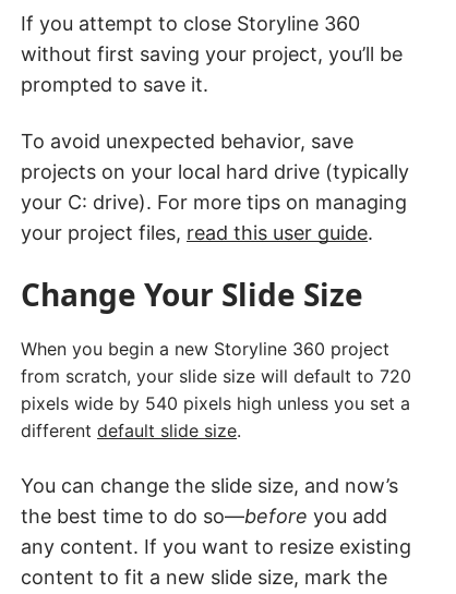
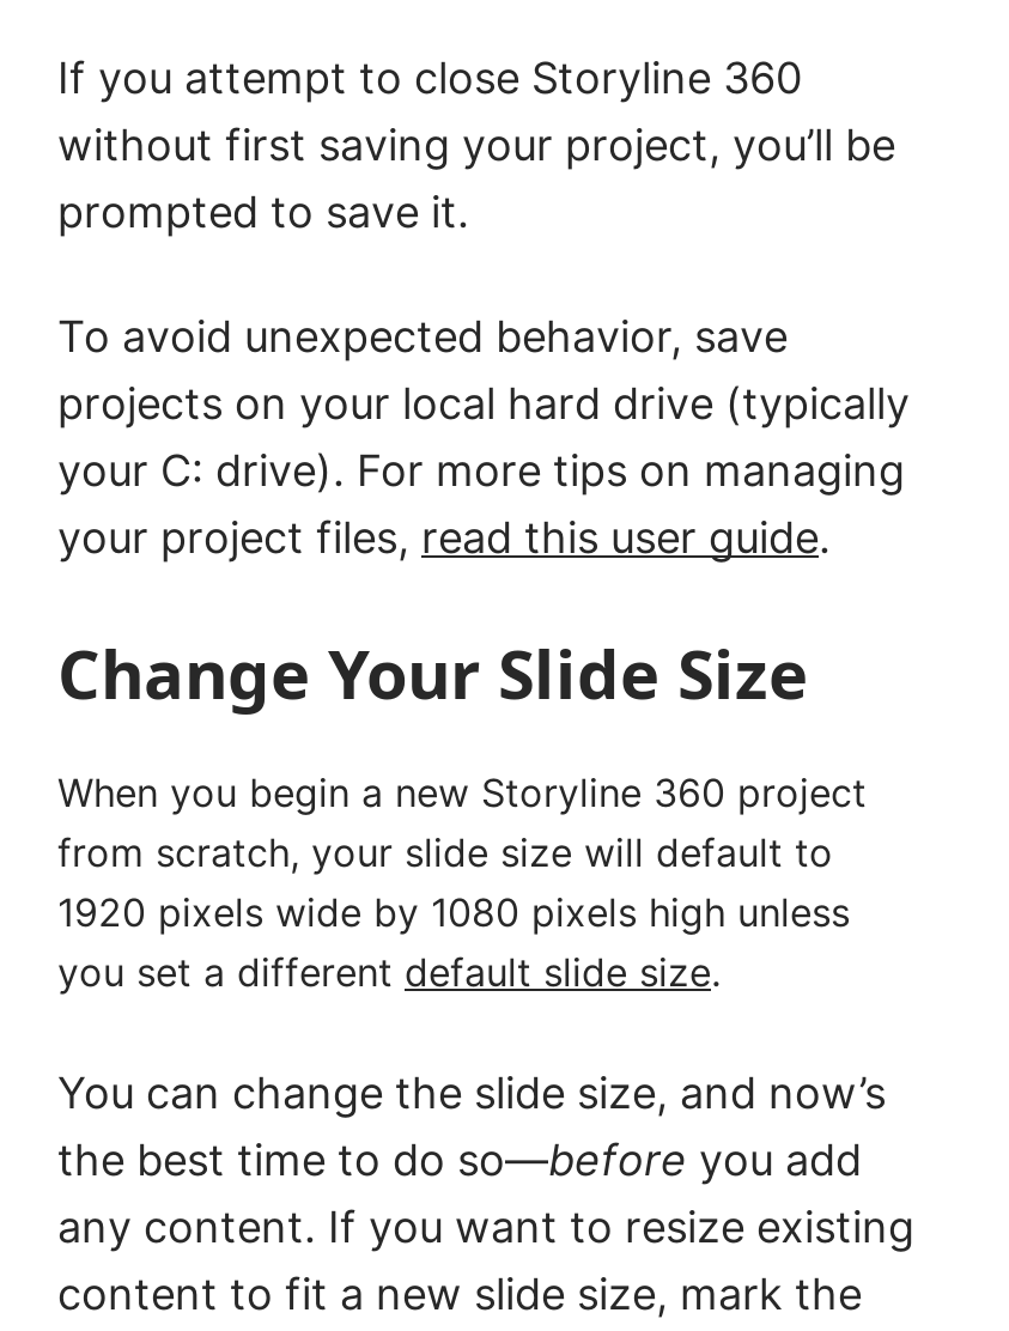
[21,365,411,441] from scratch, your slide size will default to 720 | pixels wide by 540 pixels high unless you set a | different default slide size. -> [57,828,850,996] from scratch, your slide size will default to | 1920 pixels wide by 1080 pixels high unless | you set a different default slide size.

